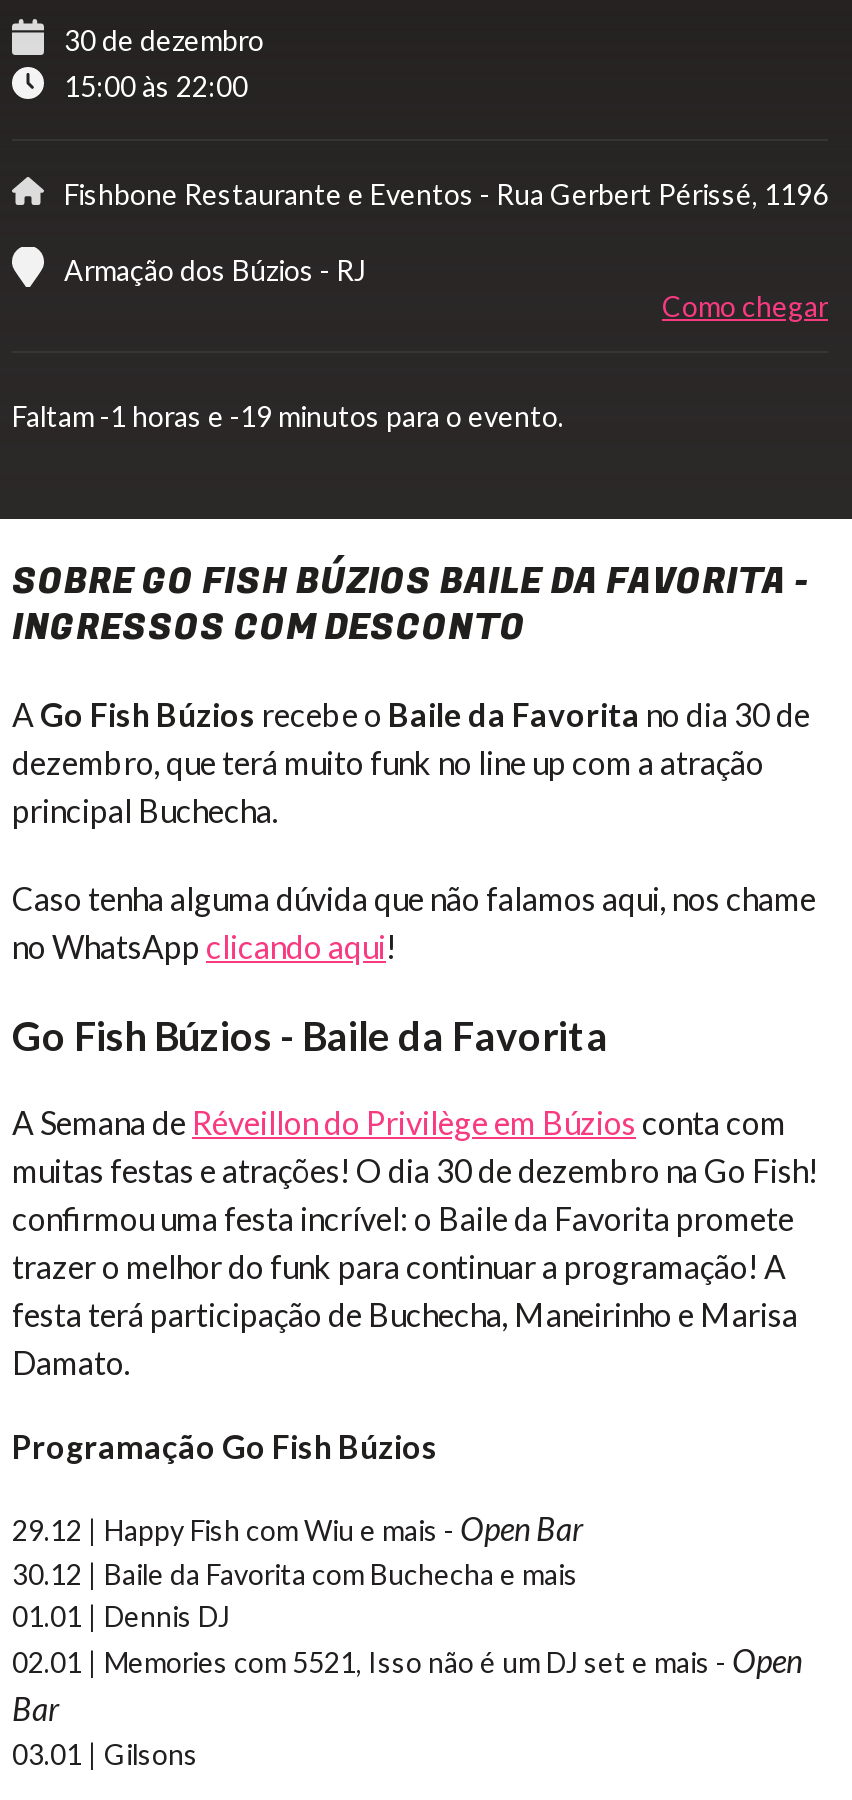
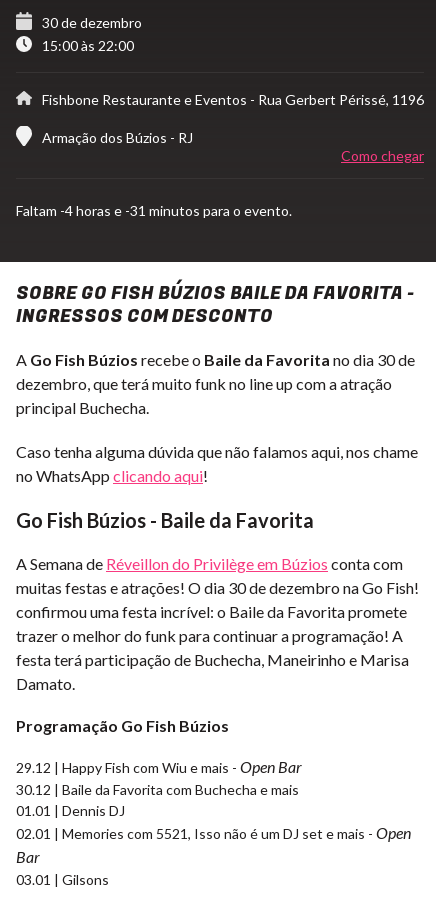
[12,399,564,433] Faltam -1 horas e -19 minutos para o evento. -> [16,202,292,219] Faltam -4 horas e -31 minutos para o evento.

